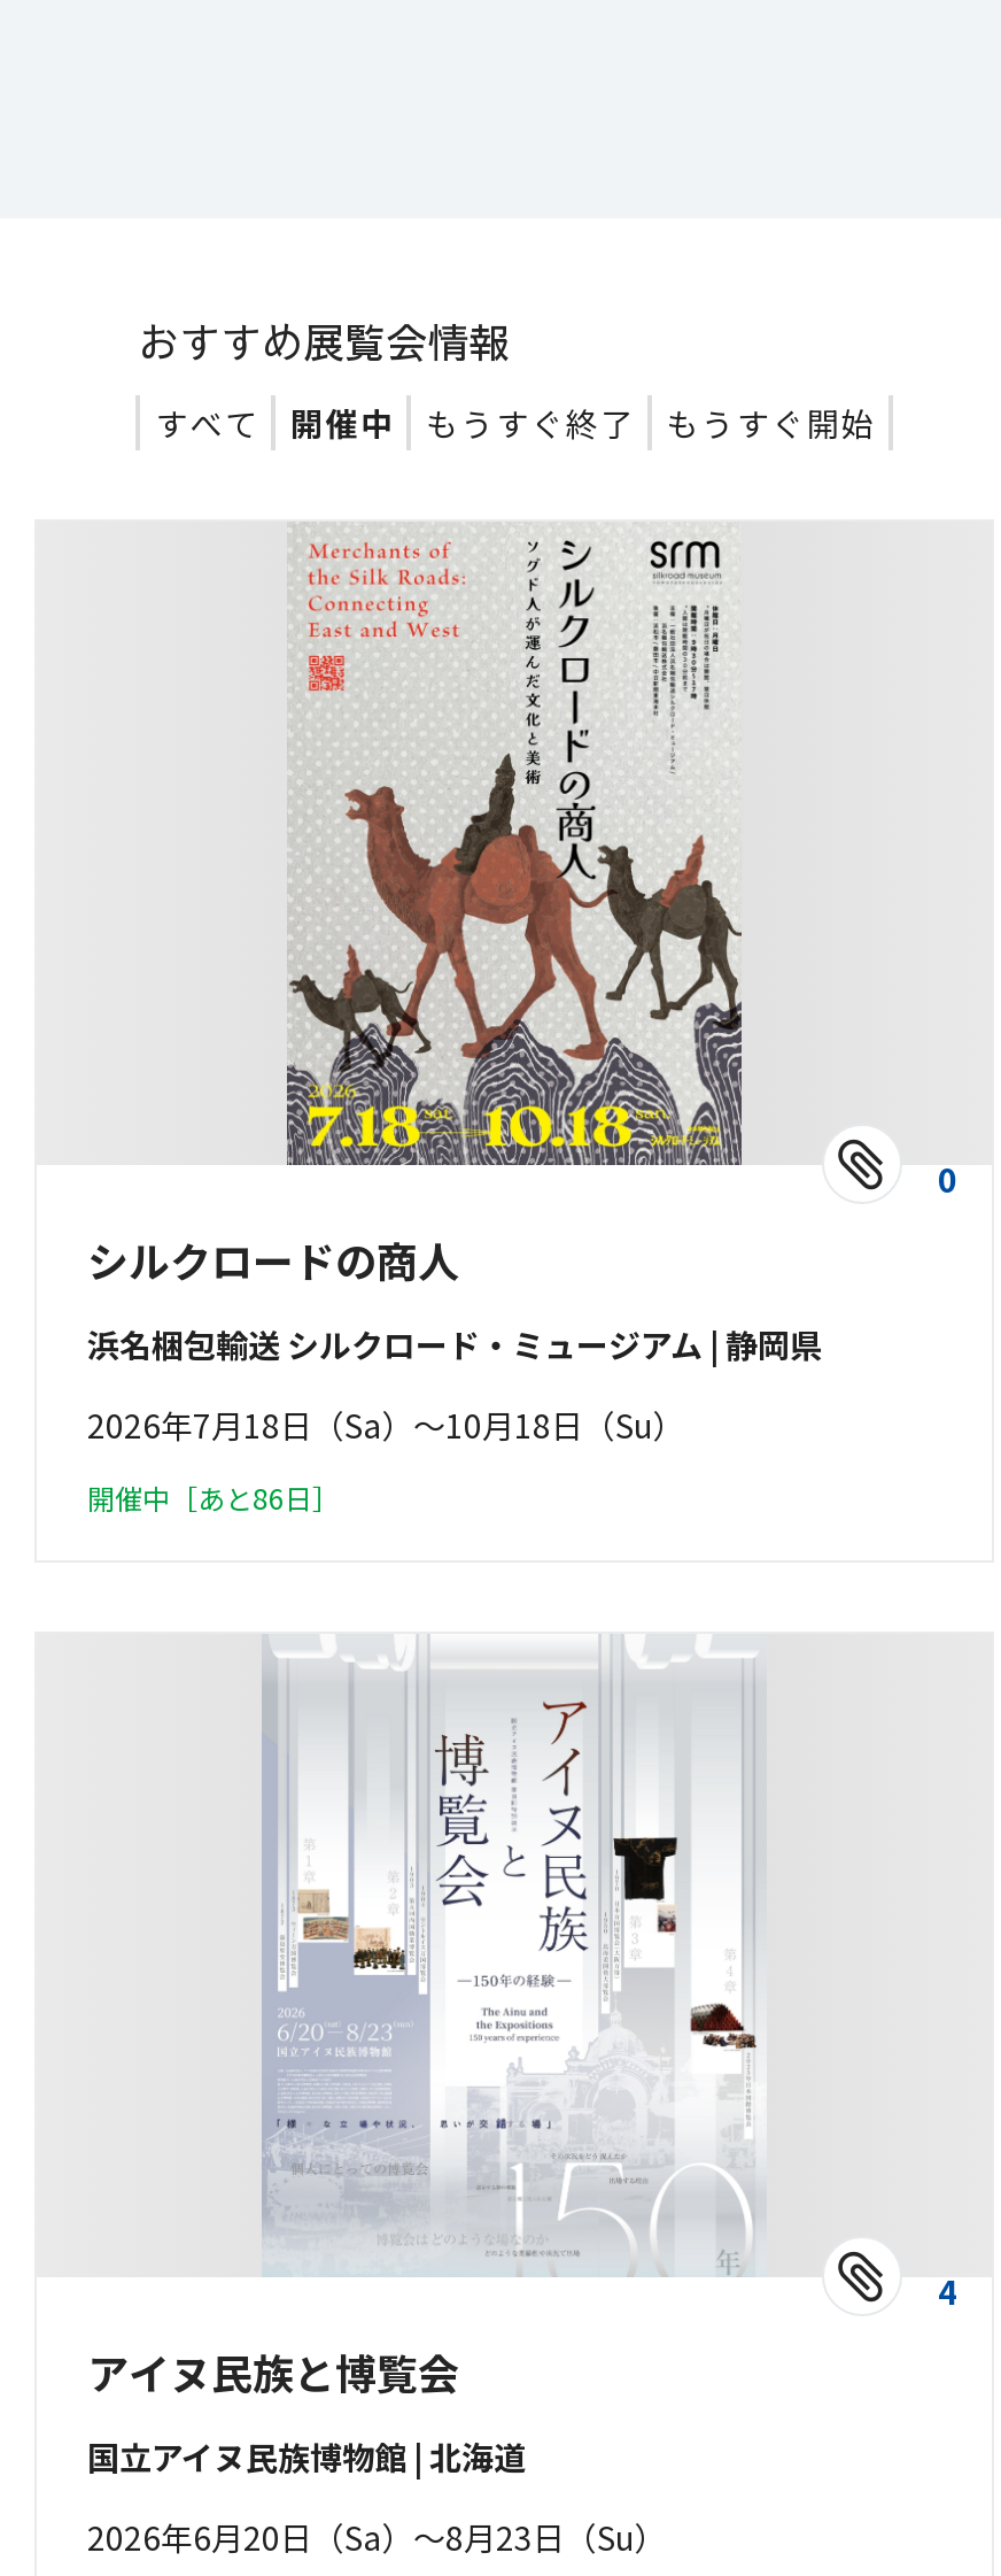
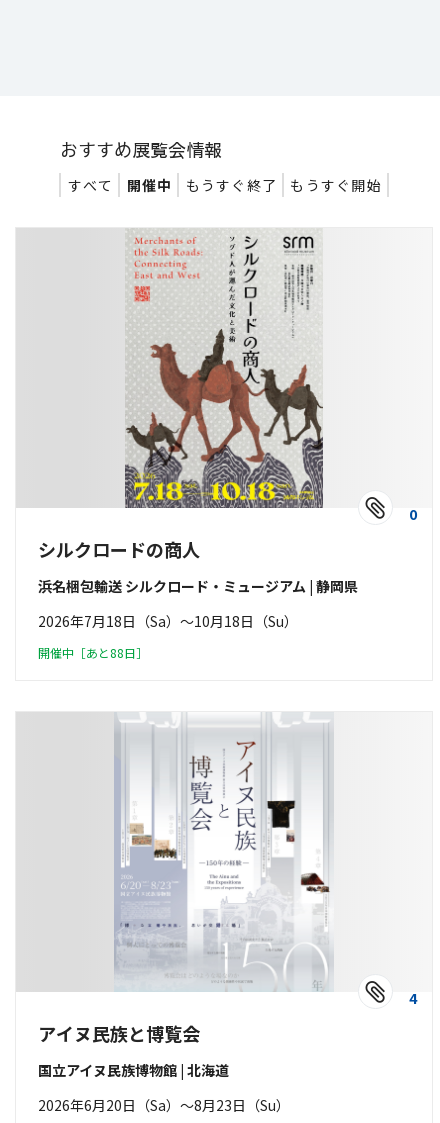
[87,1478,340,1517] 開催中［あと86日］ -> [38,644,148,661] 開催中［あと88日］

